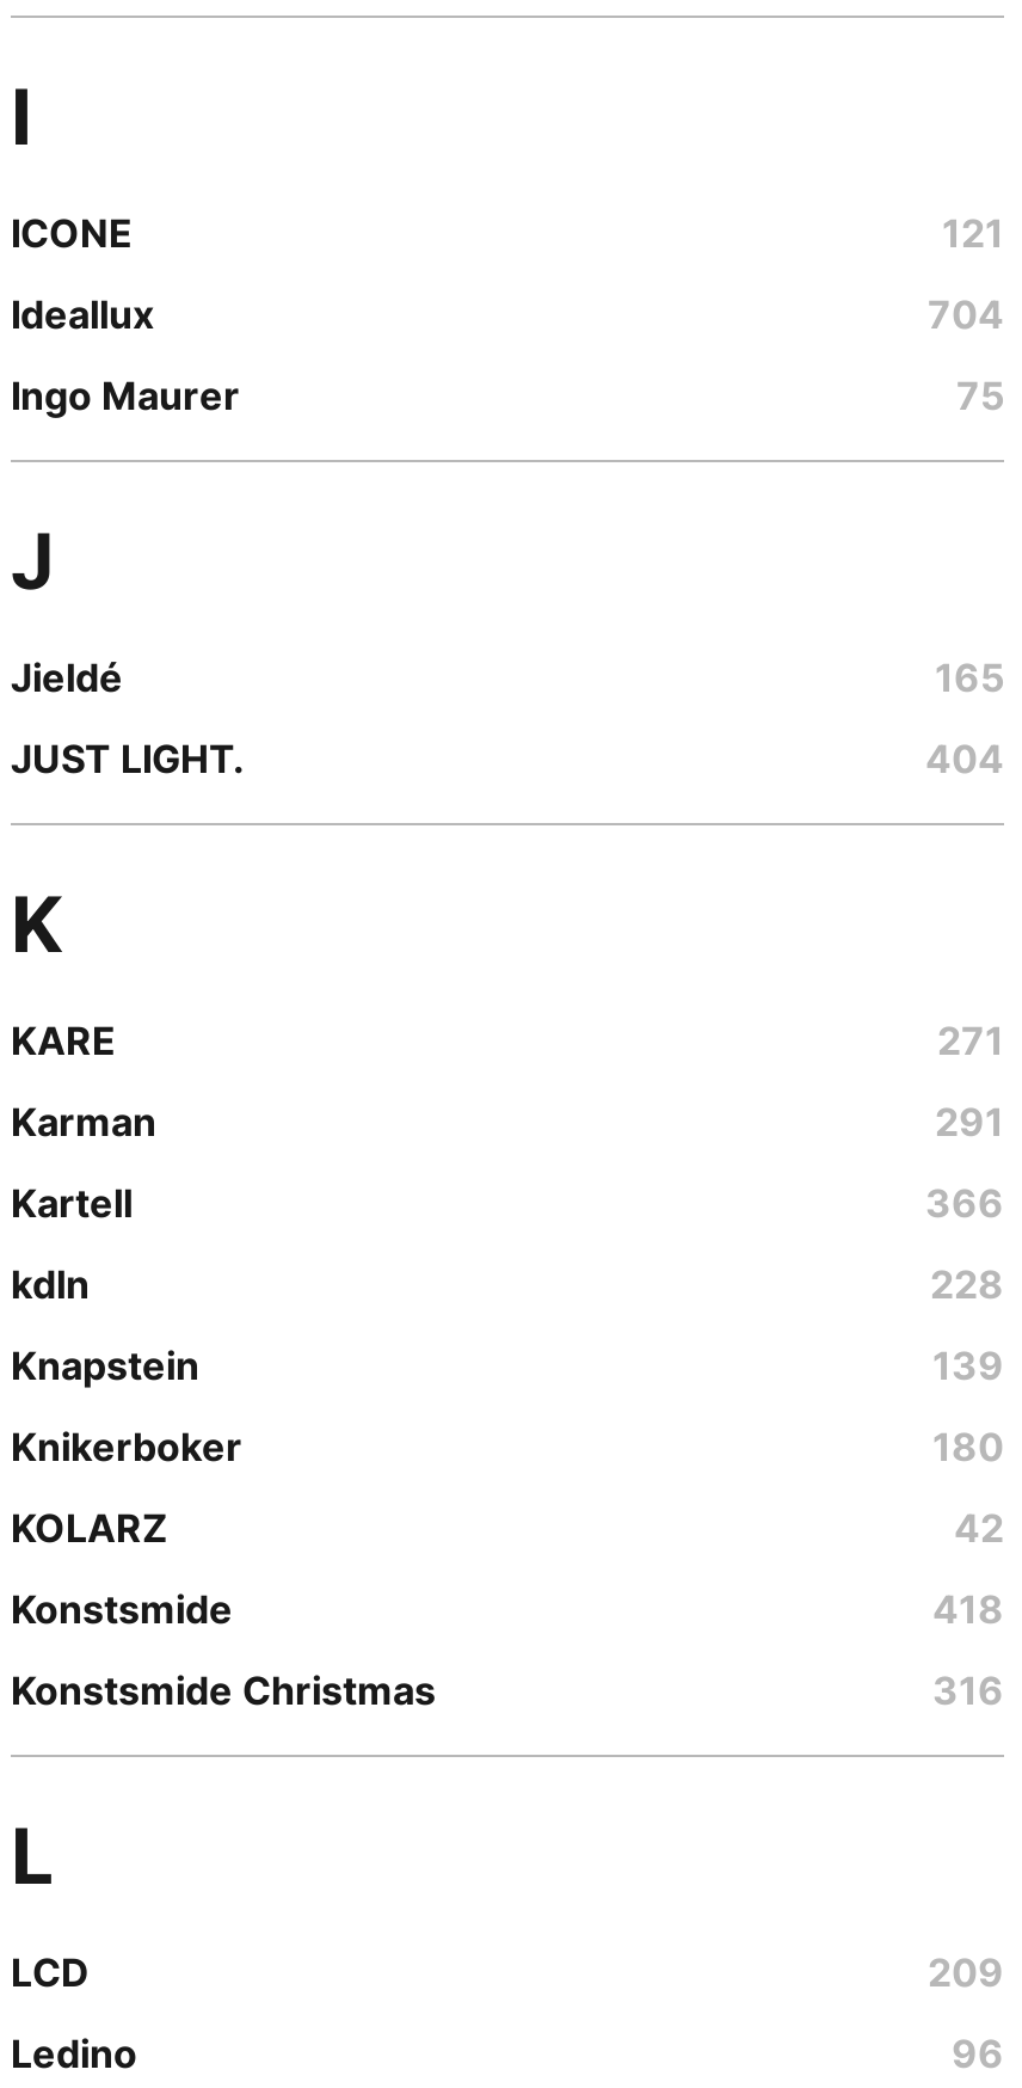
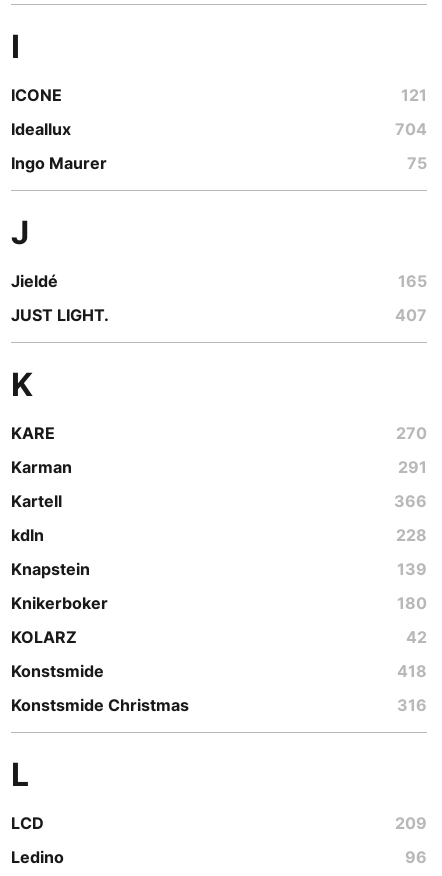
[925,734,1004,781] 404 -> [395,305,427,325] 407
[937,1016,1004,1063] 271 -> [396,423,427,443] 270

